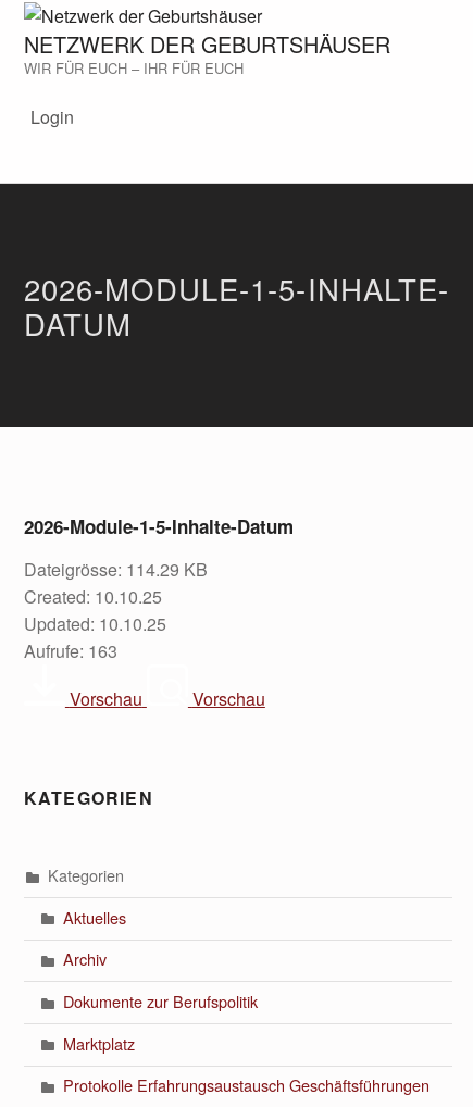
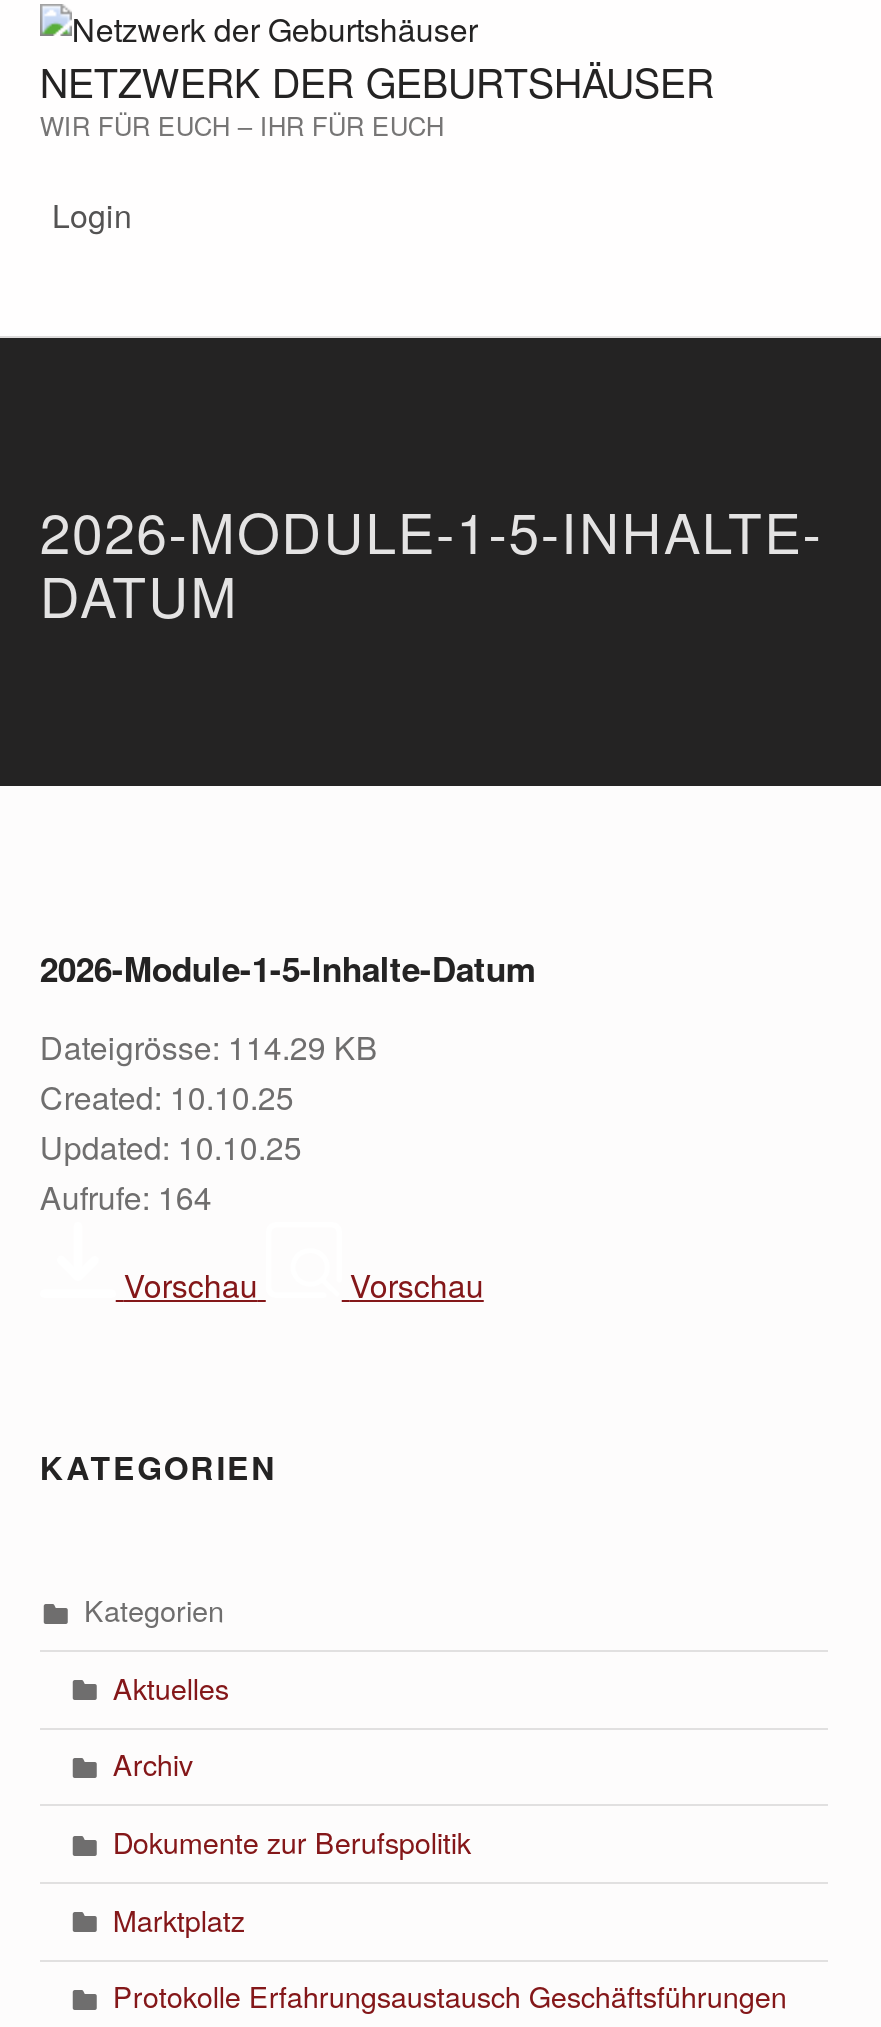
[24,639,117,664] Aufrufe: 163 -> [40,1175,212,1221] Aufrufe: 164

